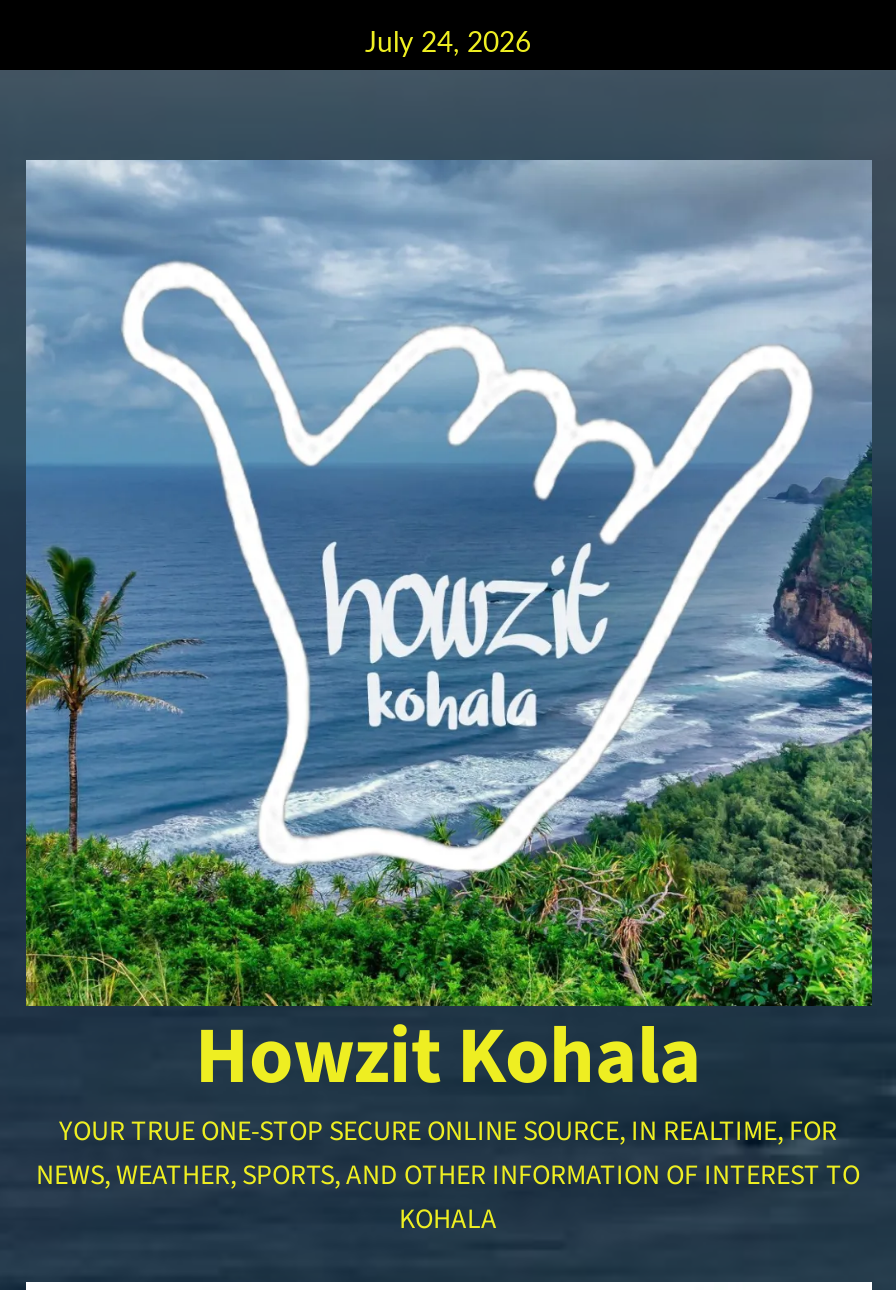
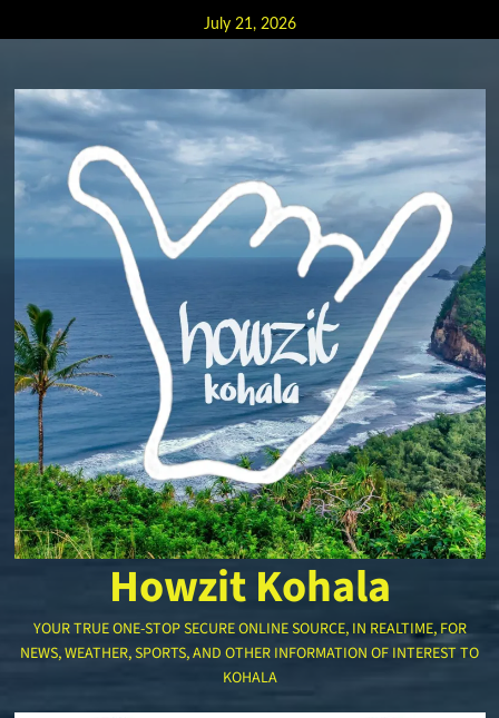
[365,30,531,58] July 24, 2026 -> [203,17,296,32] July 21, 2026

